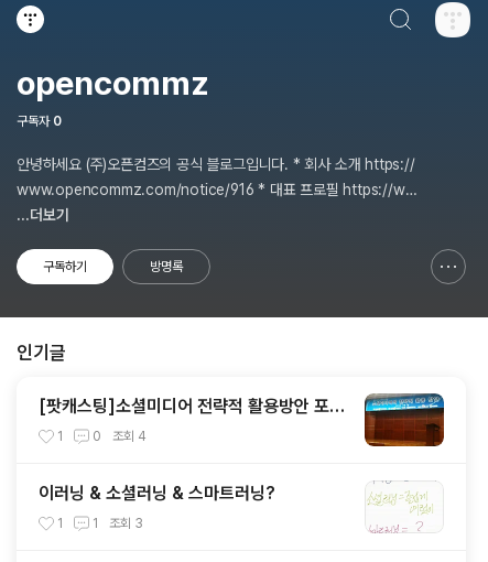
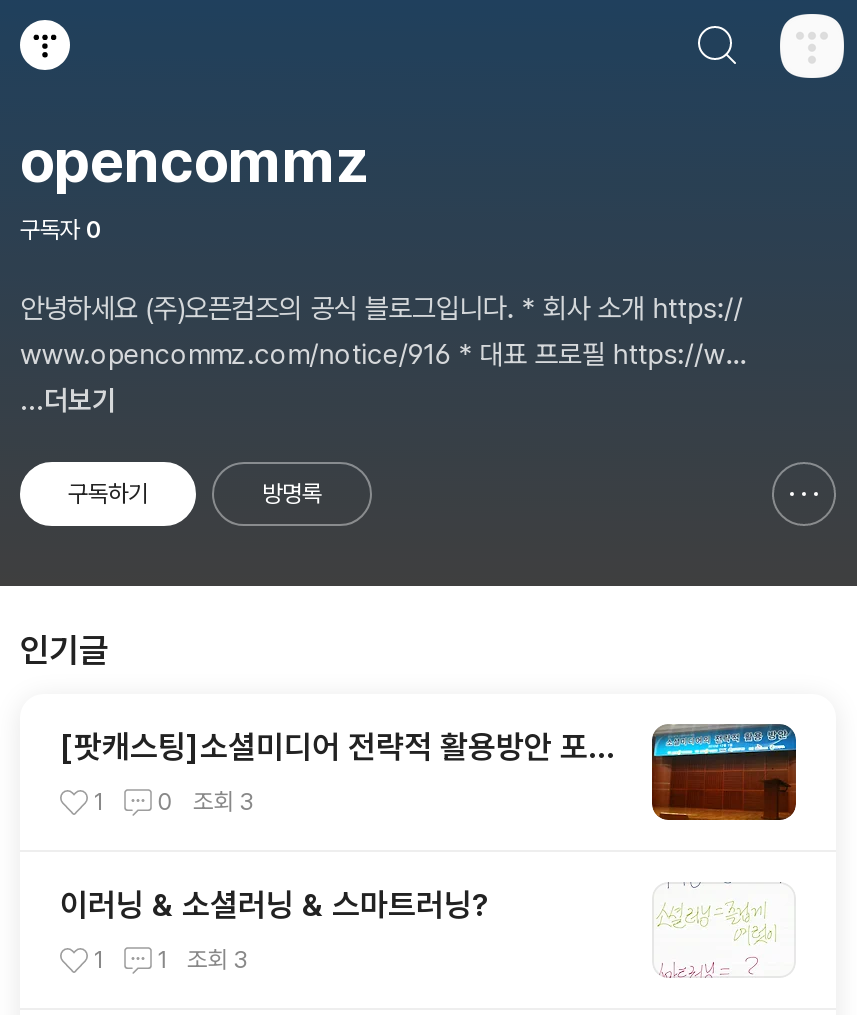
[112,429,146,444] 조회 4 -> [193,788,255,816] 조회 3

